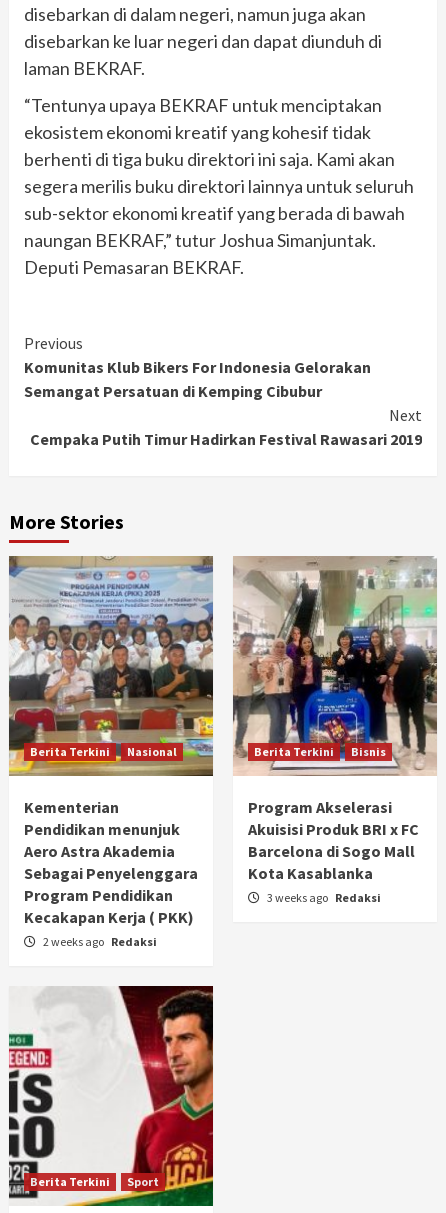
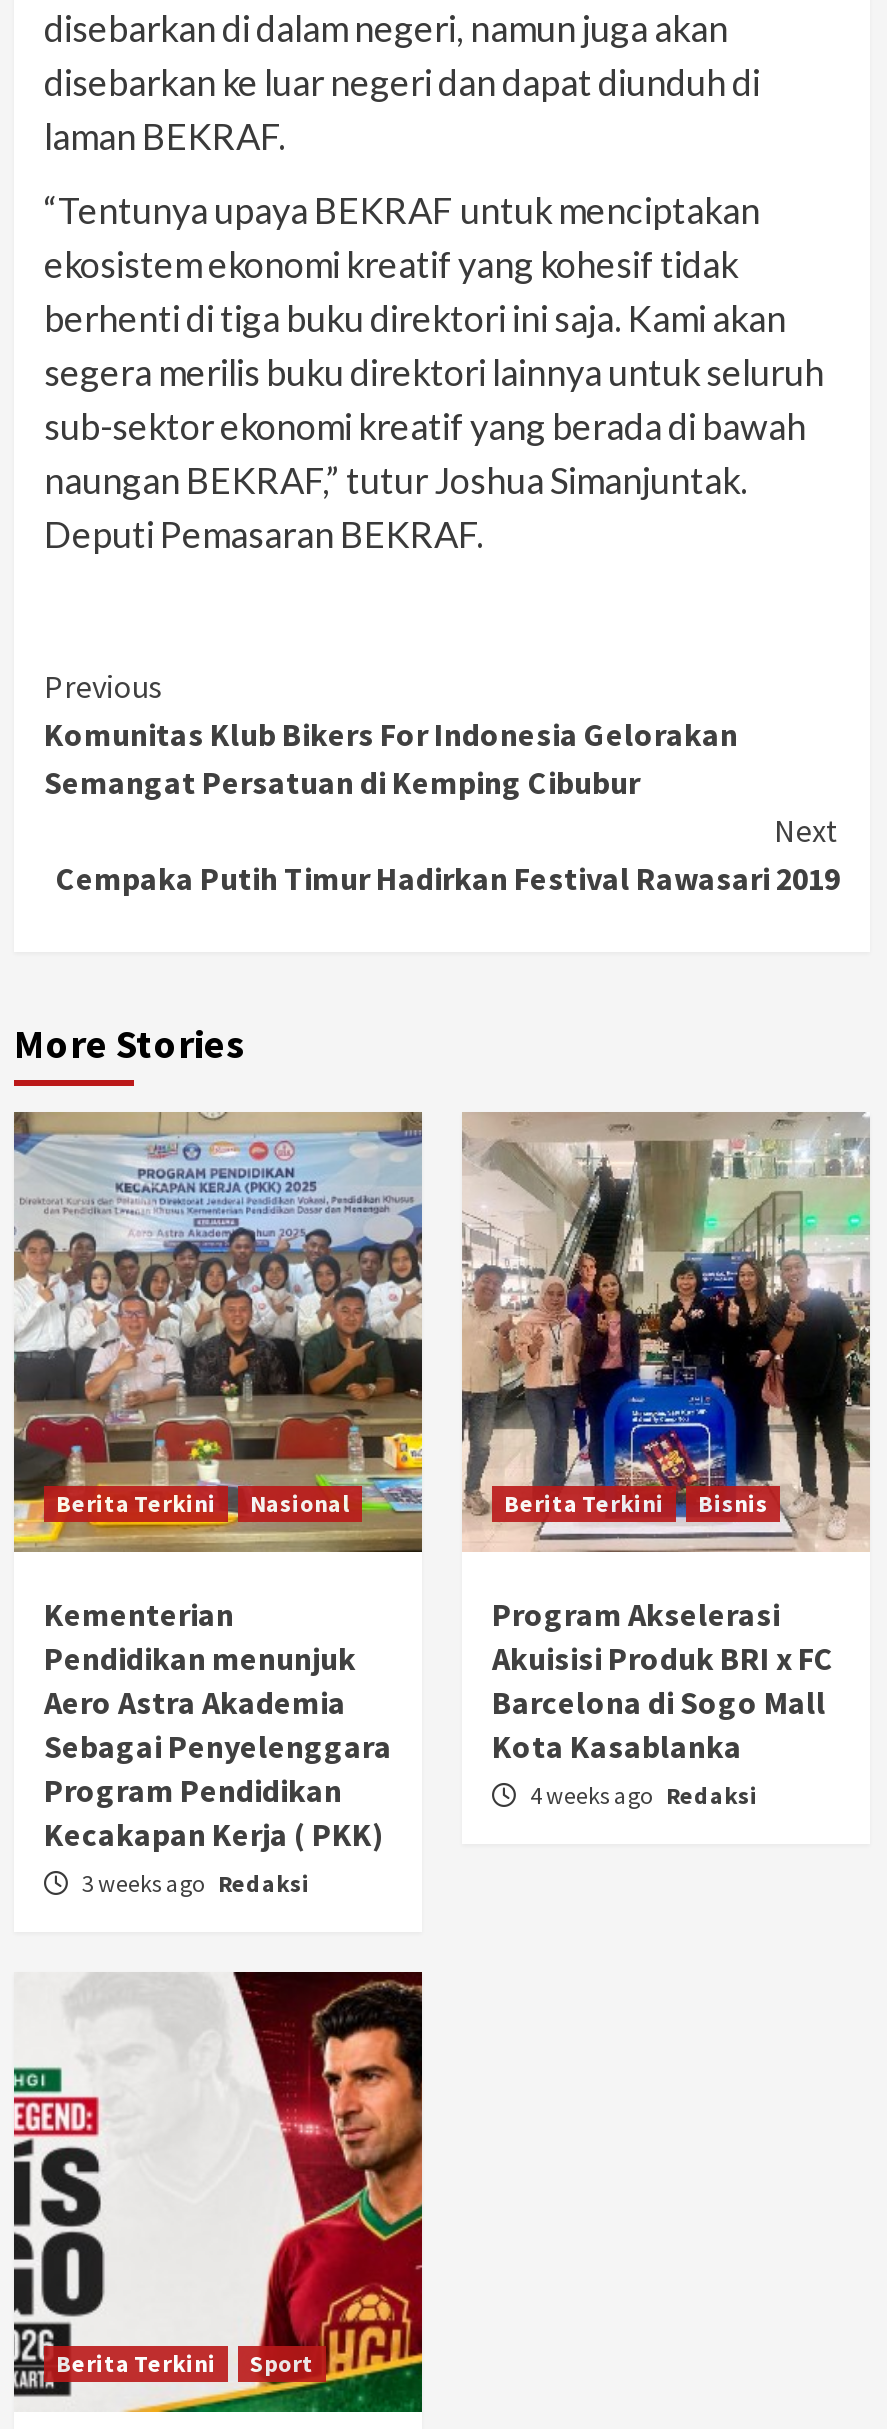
moved [267,890,381,905] -> [82,1869,310,1899]: 3 weeks ago Redaksi
none -> [530,1781,758,1811] 4 weeks ago Redaksi
[43,934,157,949] 2 weeks ago Redaksi -> none

